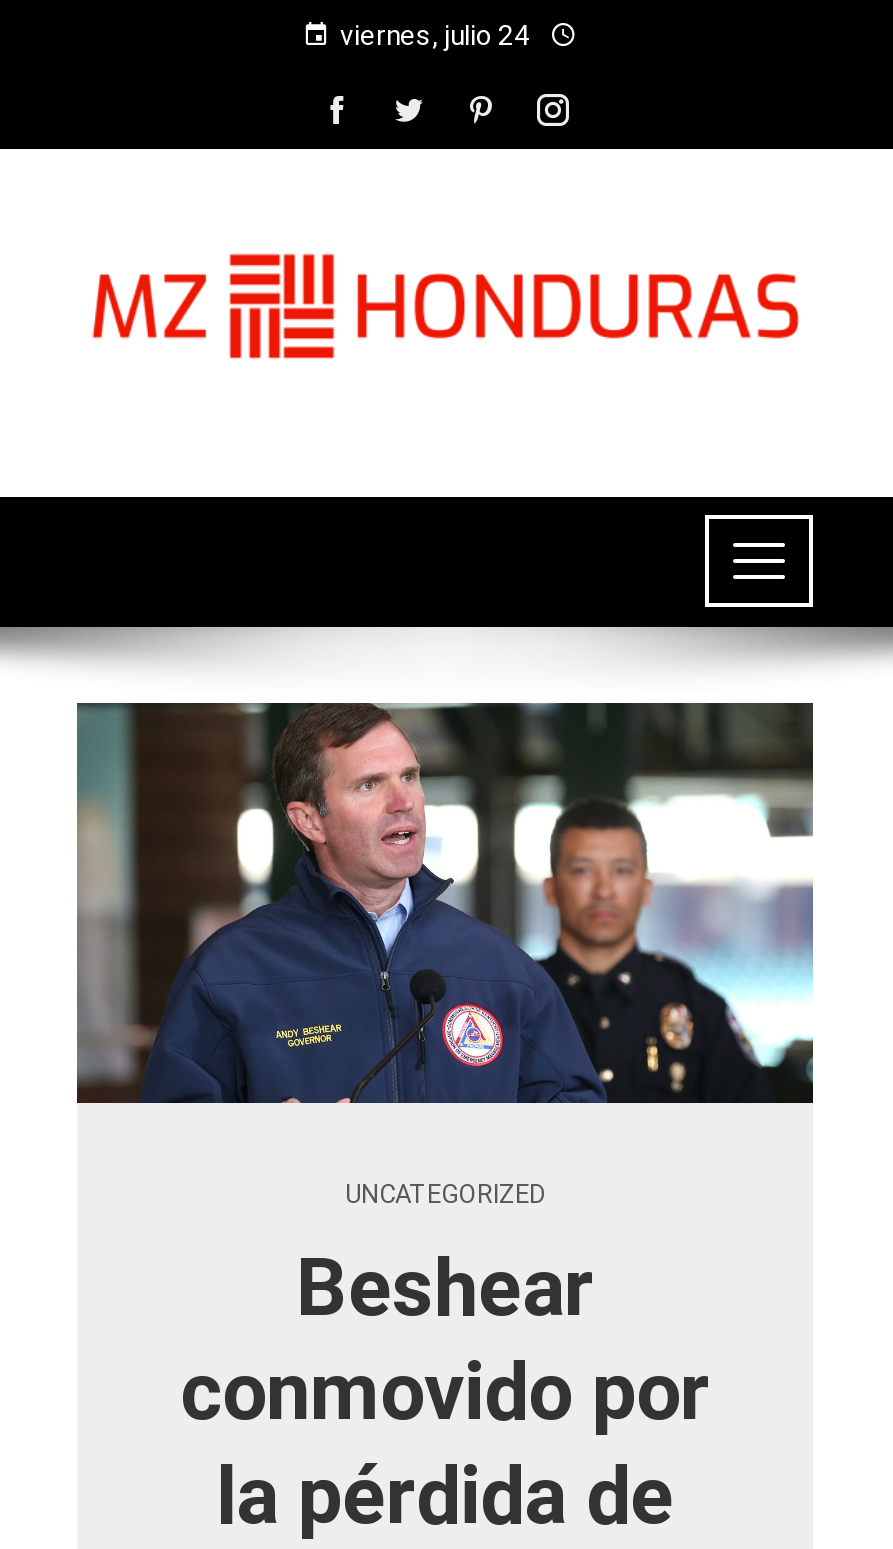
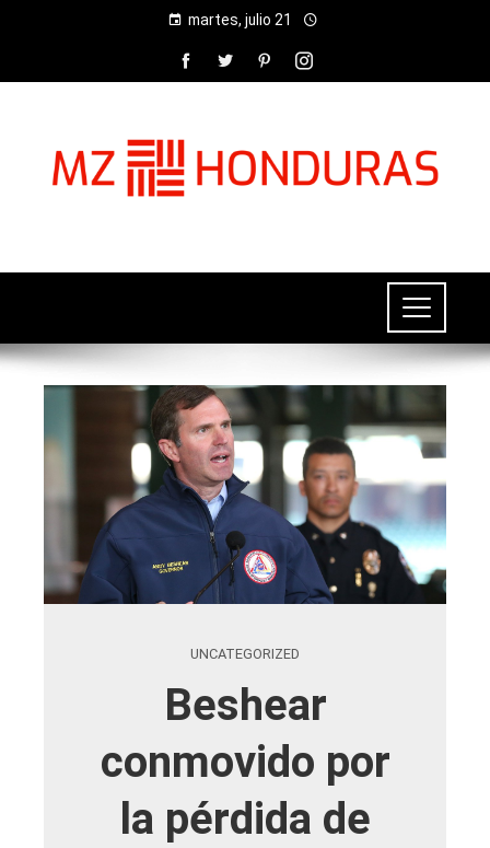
[340,19,530,51] viernes, julio 24 -> [188,11,291,28] martes, julio 21

